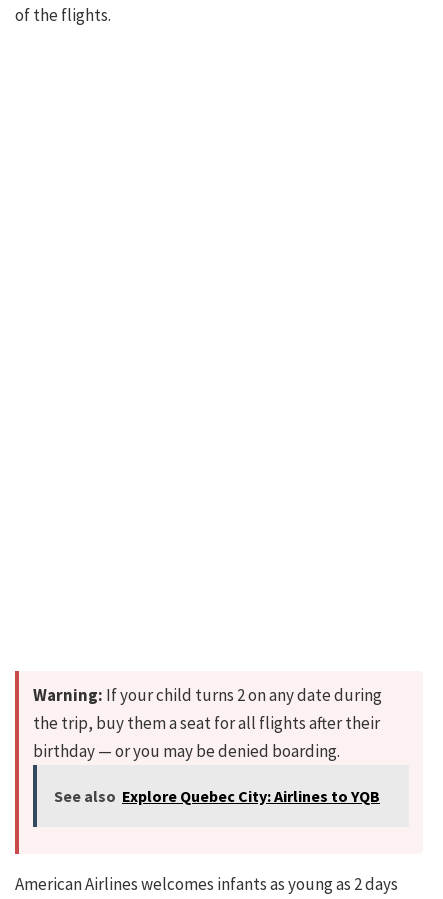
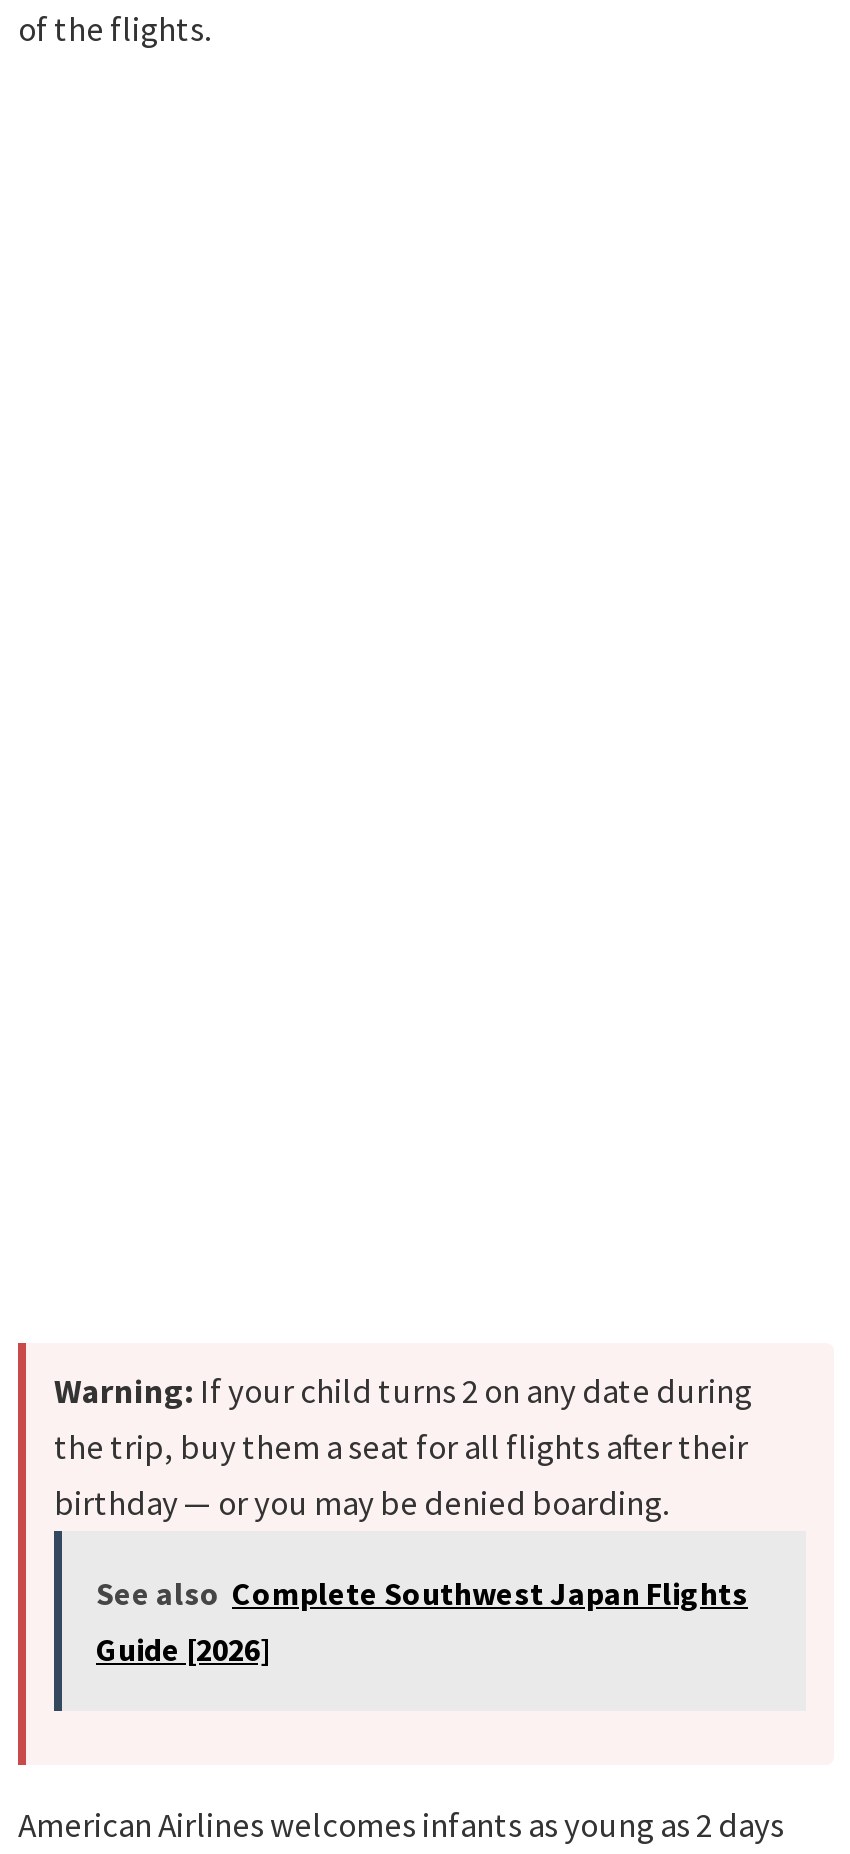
[54,786,380,806] See also Explore Quebec City: Airlines to YQB -> [96,1572,748,1668] See also Complete Southwest Japan Flights | Guide [2026]

